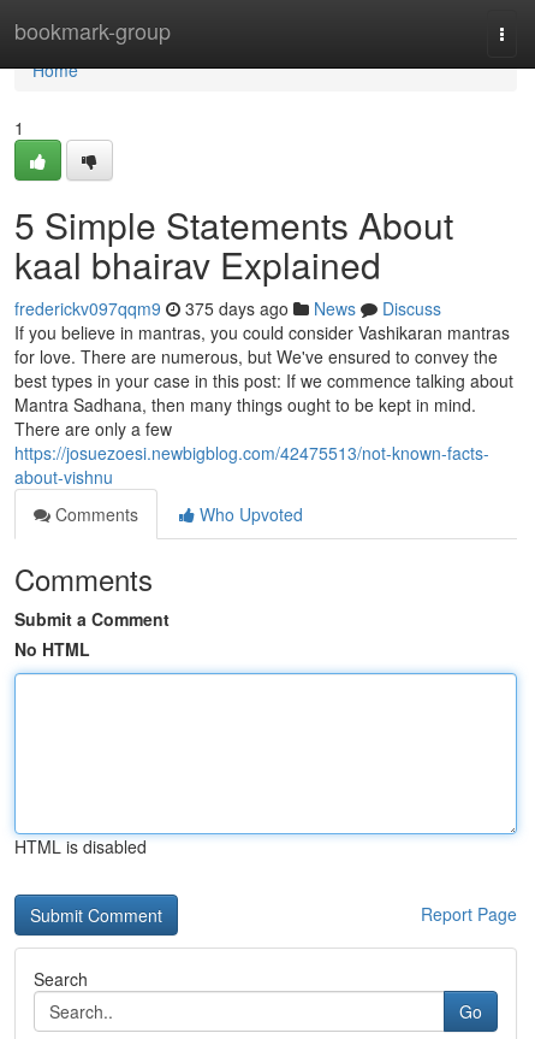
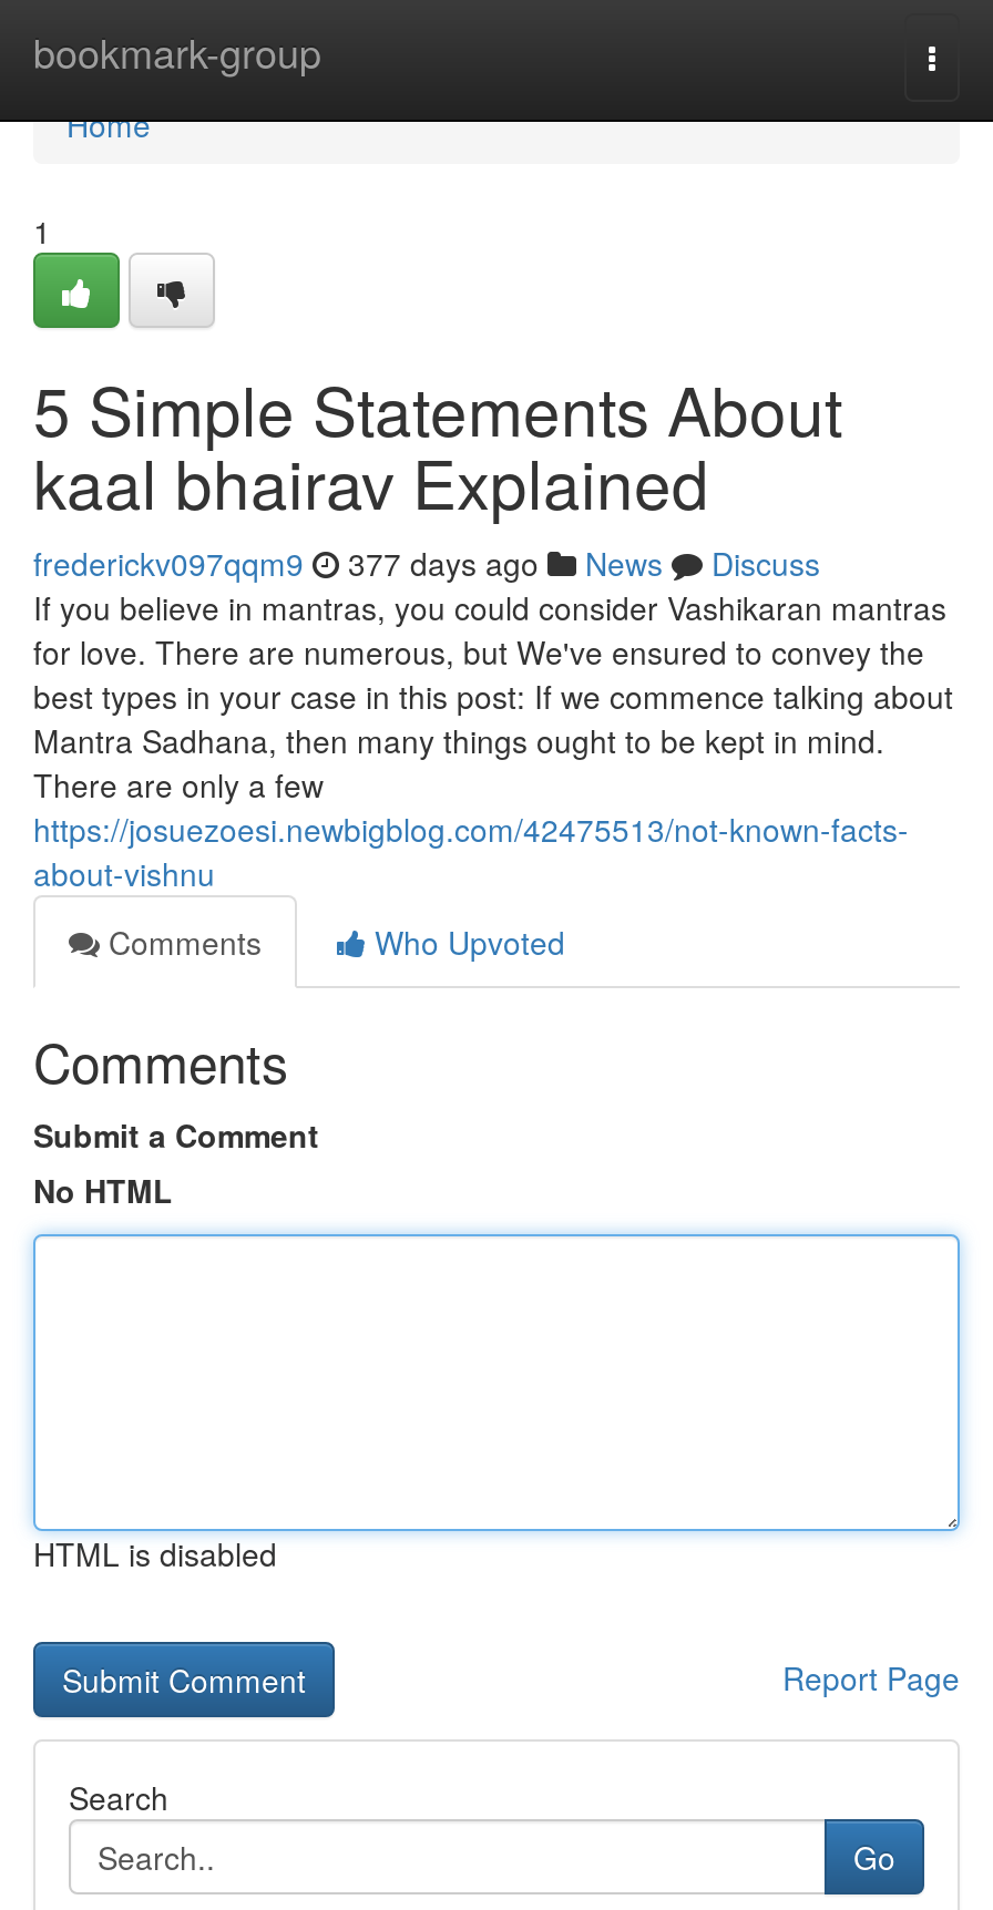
[14,296,441,320] frederickv097qqm9 375 days ago News Discuss -> [33,541,820,585] frederickv097qqm9 377 days ago News Discuss

